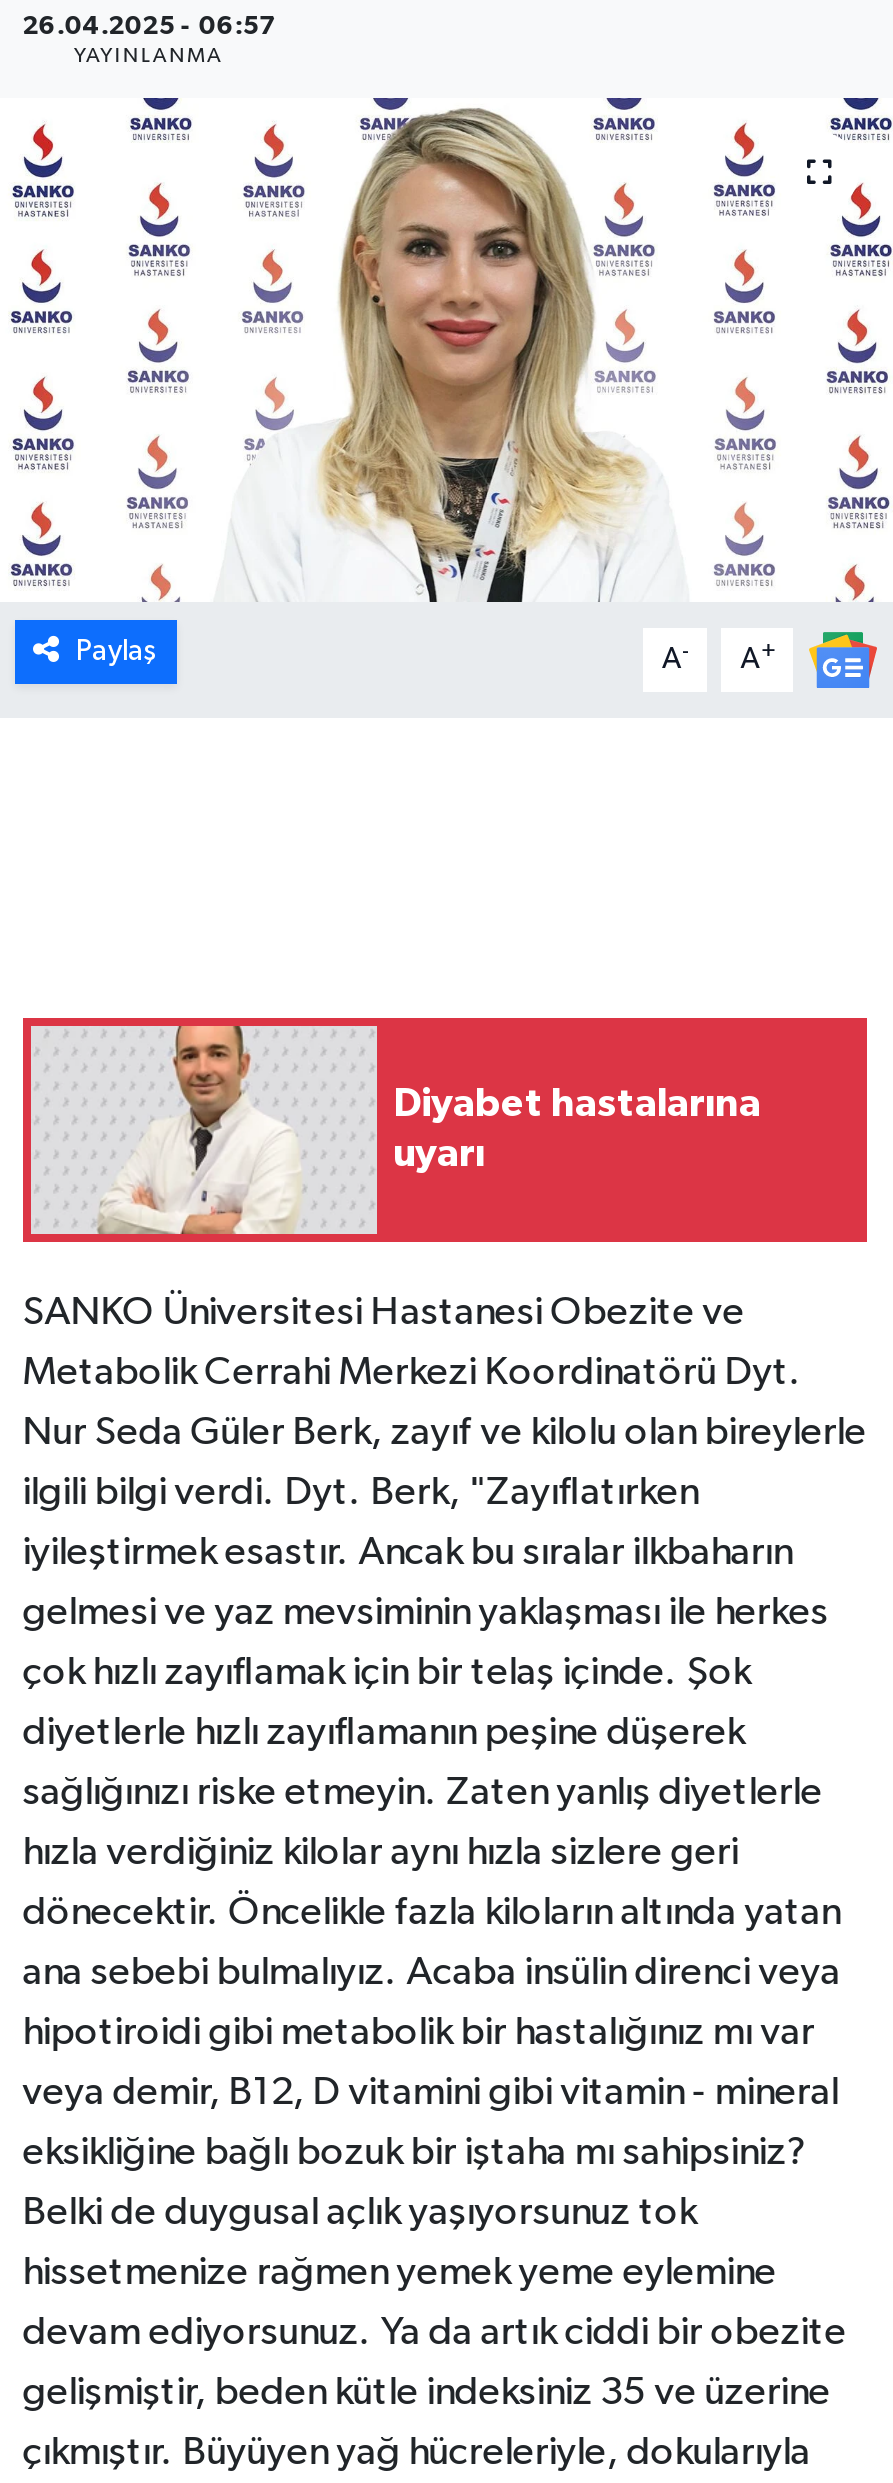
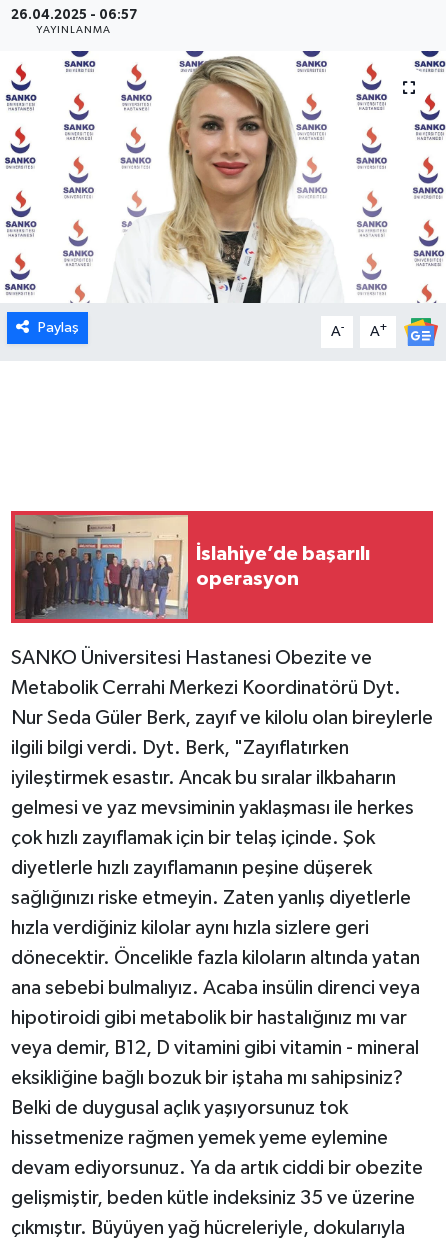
[29,1024,761,1236] [image] | Diyabet hastalarına | uyarı -> [14,514,370,620] [image] | İslahiye’de başarılı | operasyon

